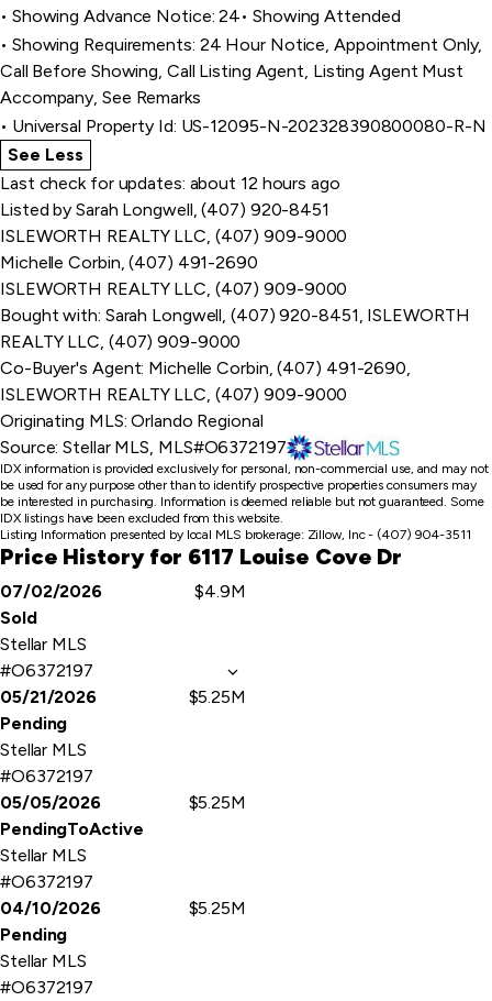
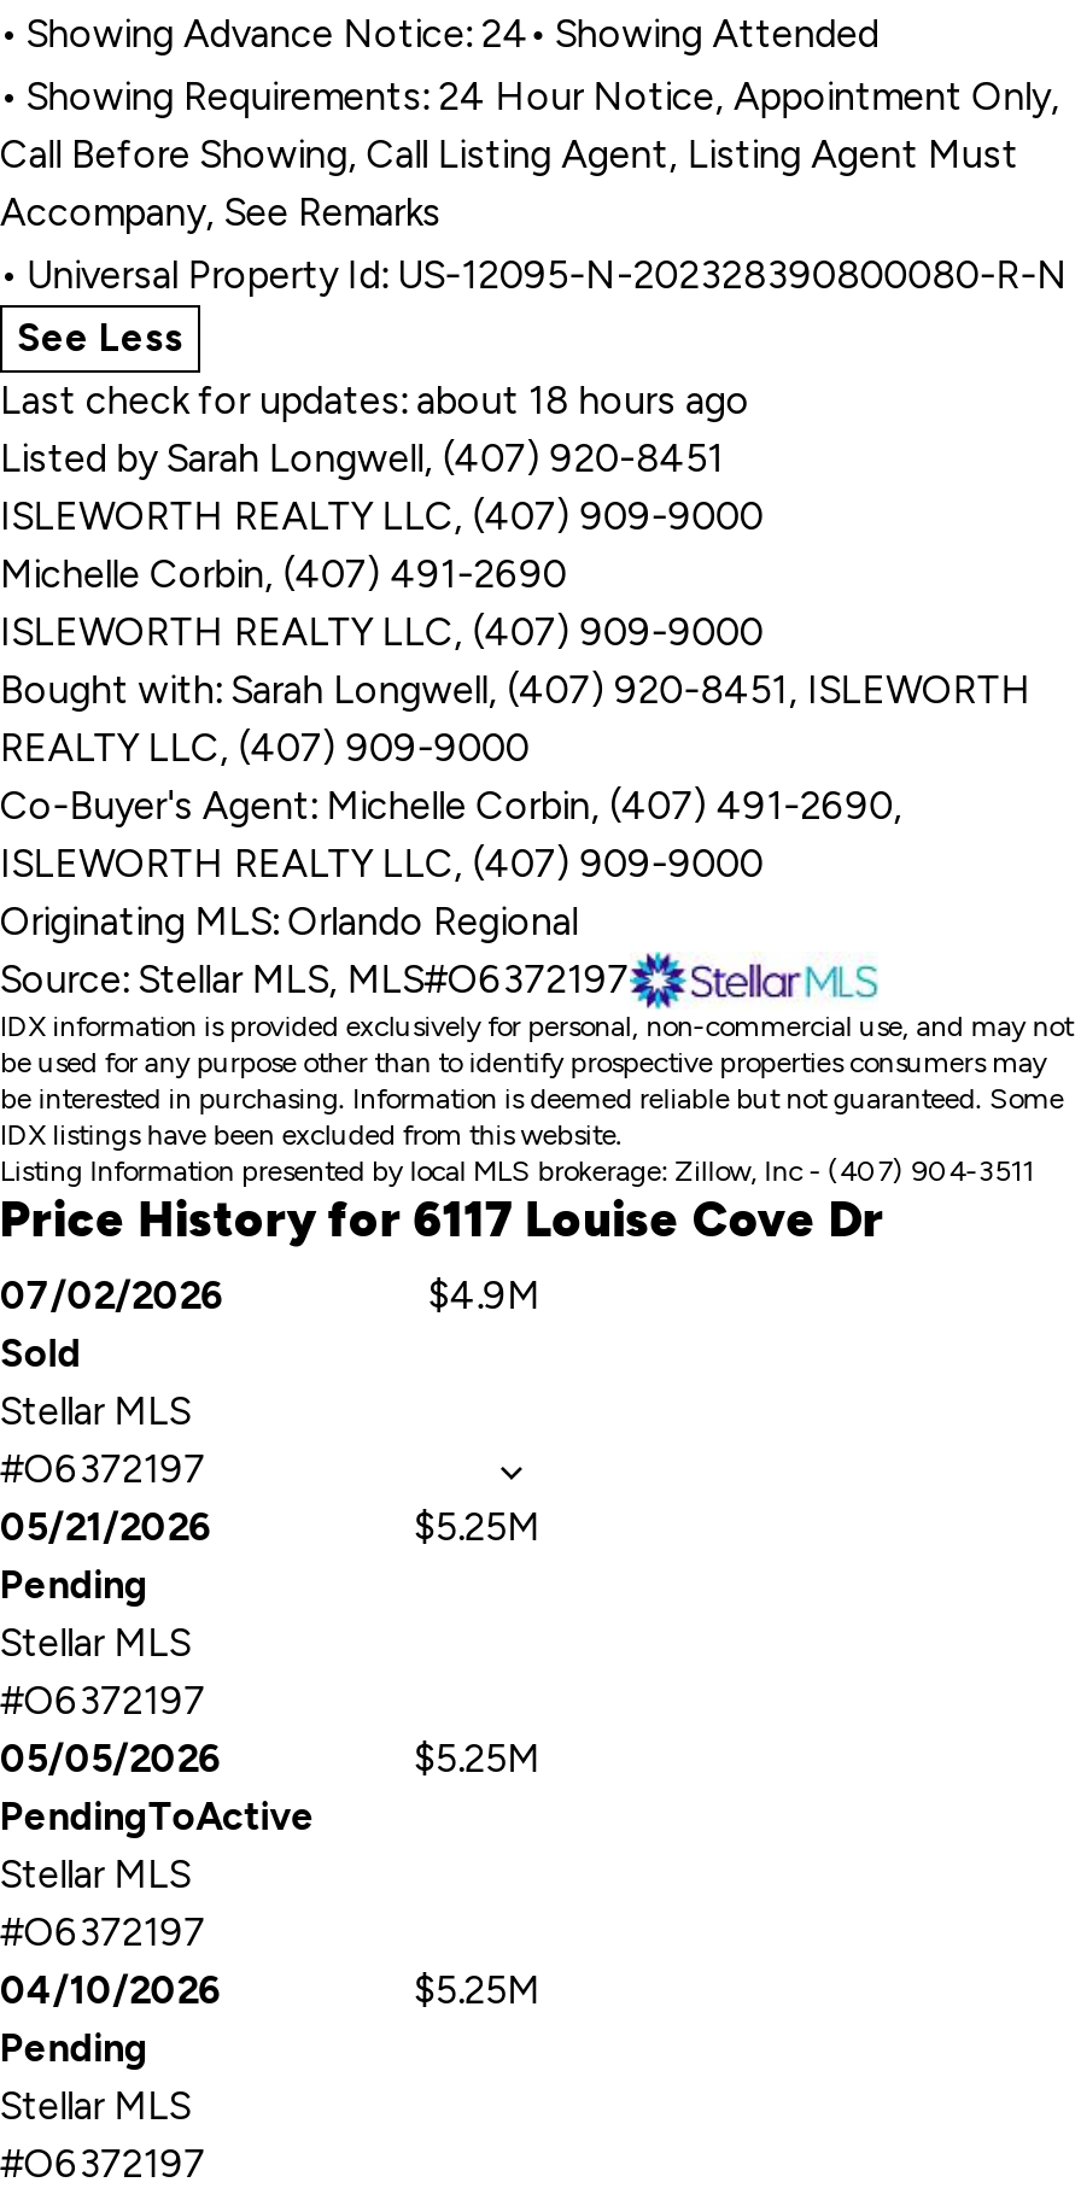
[0,173,340,194] Last check for updates: about 12 hours ago -> [0,378,750,423] Last check for updates: about 18 hours ago

